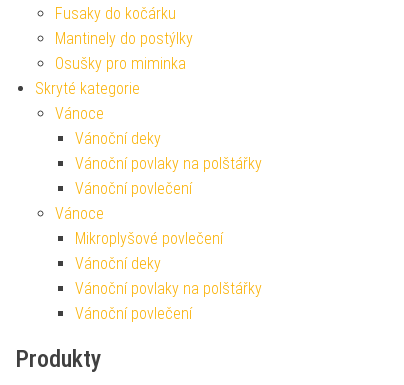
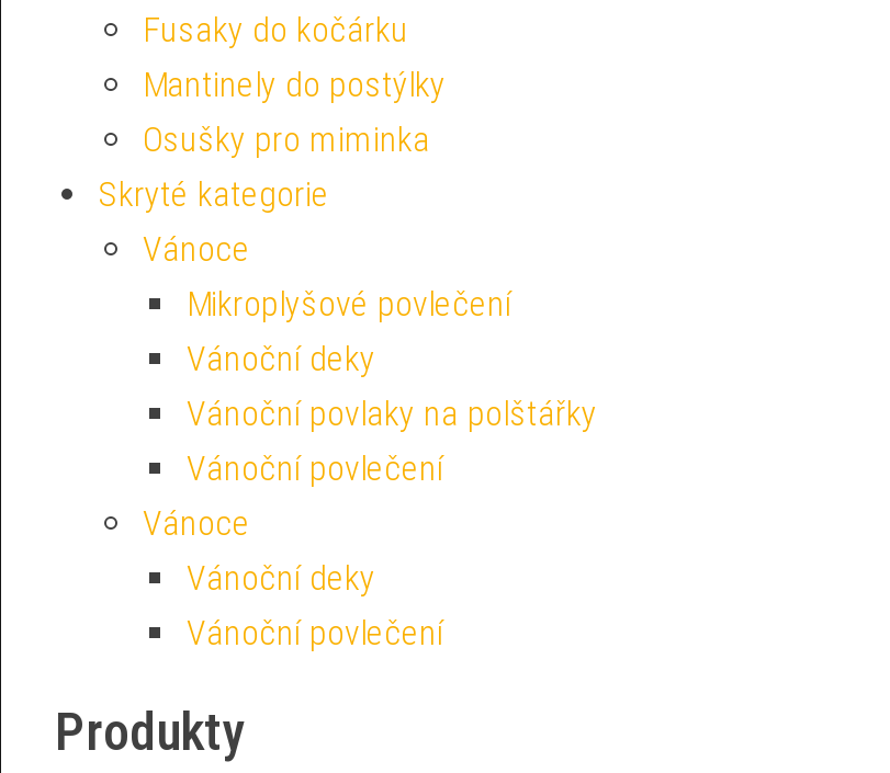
moved [55,129,262,223] -> [143,338,597,544]: Vánoční deky | Vánoční povlaky na polštářky | Vánoční povlečení | Vánoce
moved [75,229,223,248] -> [187,284,511,325]: Mikroplyšové povlečení
[75,279,262,298] Vánoční povlaky na polštářky -> none

